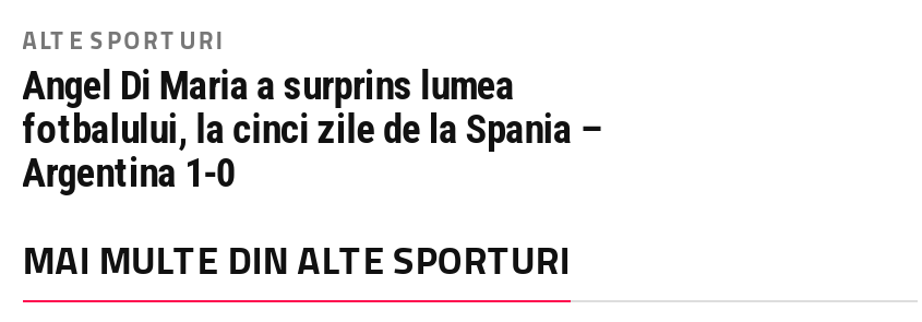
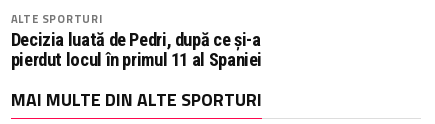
[22,62,601,196] Angel Di Maria a surprins lumea | fotbalului, la cinci zile de la Spania – | Argentina 1-0 -> [11,29,262,70] Decizia luată de Pedri, după ce și-a | pierdut locul în primul 11 al Spaniei

